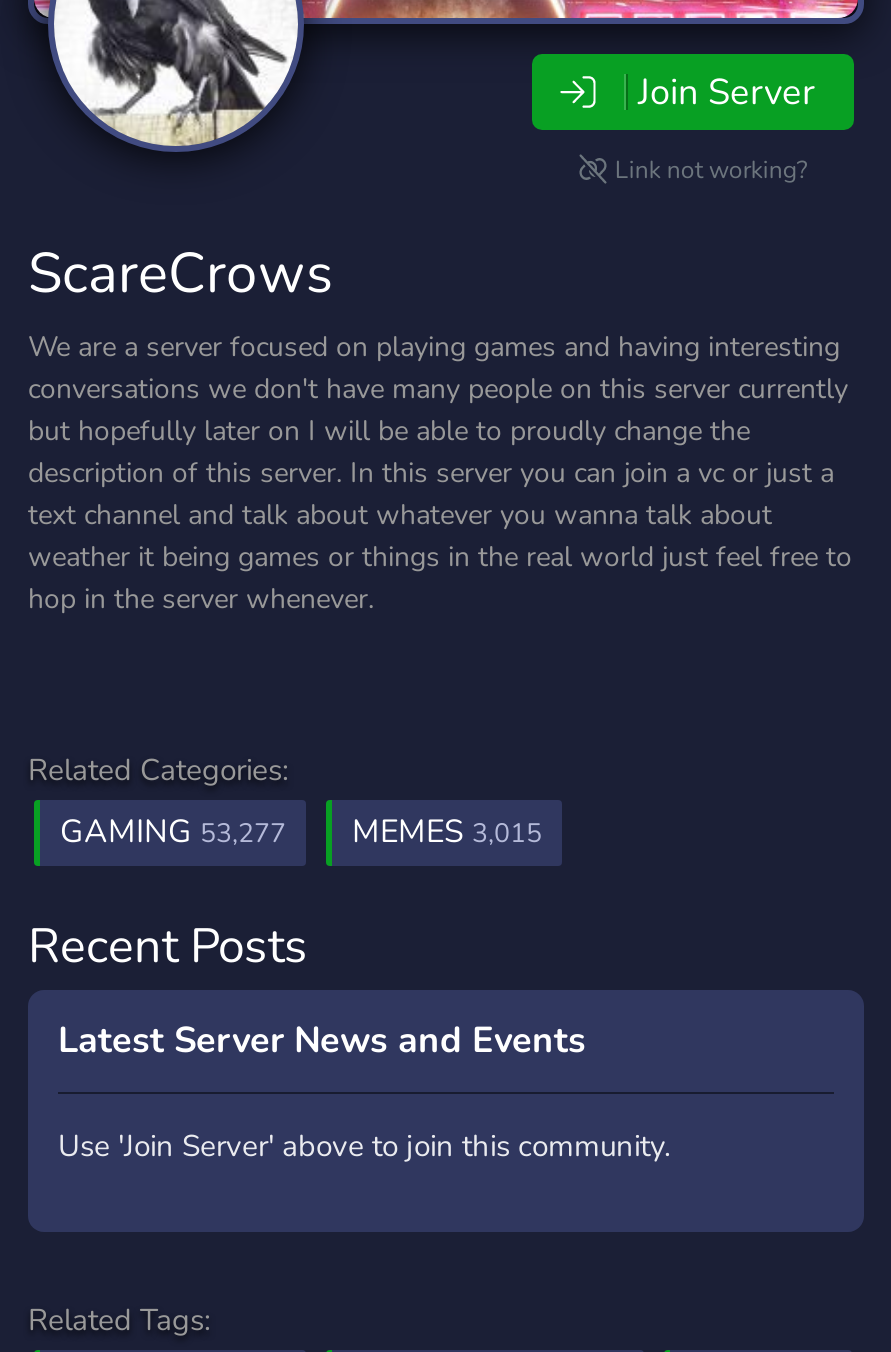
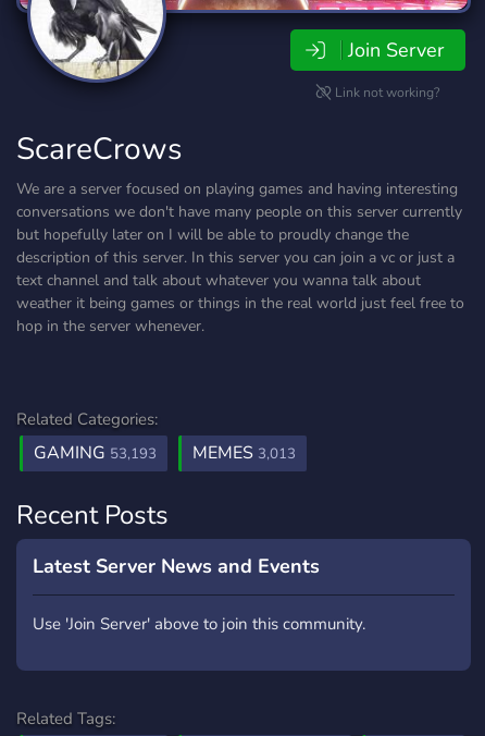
[60,810,286,854] GAMING 53,277 -> [34,441,157,465] GAMING 53,193
[352,810,542,854] MEMES 3,015 -> [192,441,296,465] MEMES 3,013

